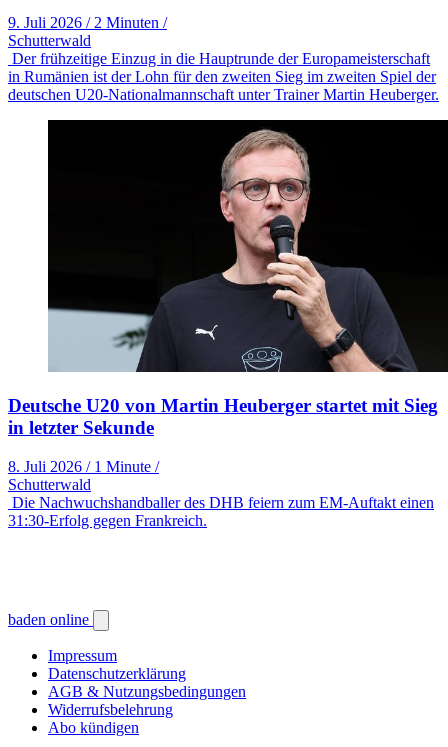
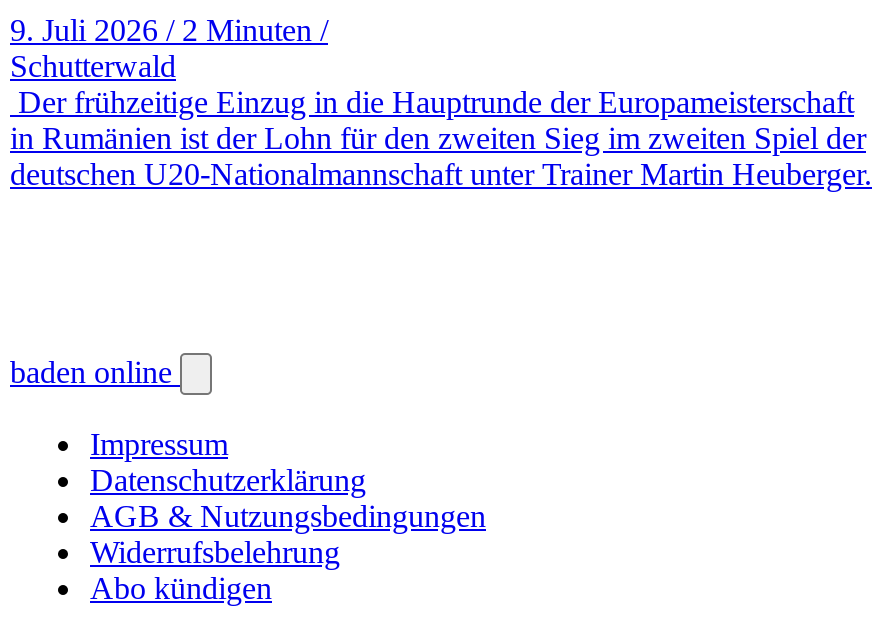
[8,119,445,529] [image] | Deutsche U20 von Martin Heuberger startet mit Sieg | in letzter Sekunde | 8. Juli 2026 / 1 Minute / | Schutterwald | Die Nachwuchshandballer des DHB feiern zum EM-Auftakt einen | 31:30-Erfolg gegen Frankreich. -> none

